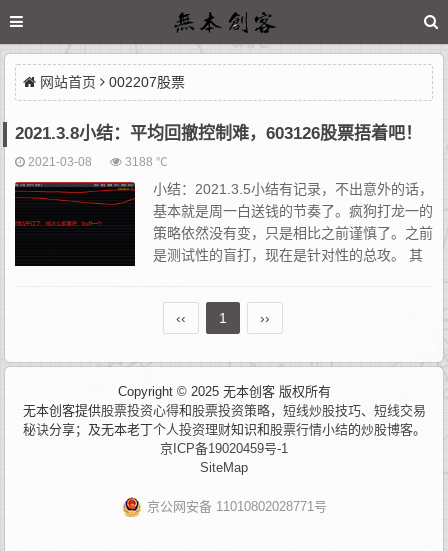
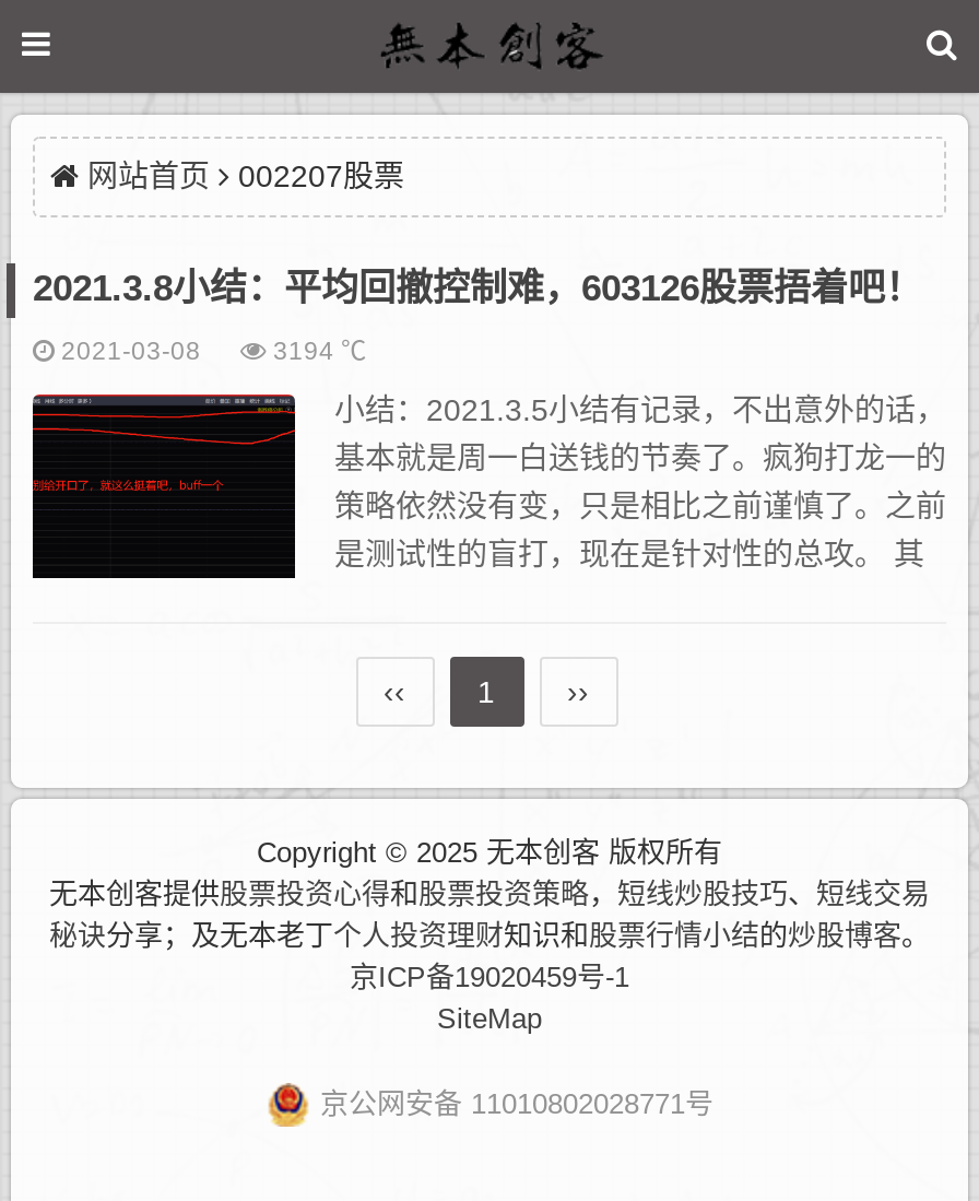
[122,155,168,168] 3188 ℃ -> [267,335,367,364] 3194 ℃

